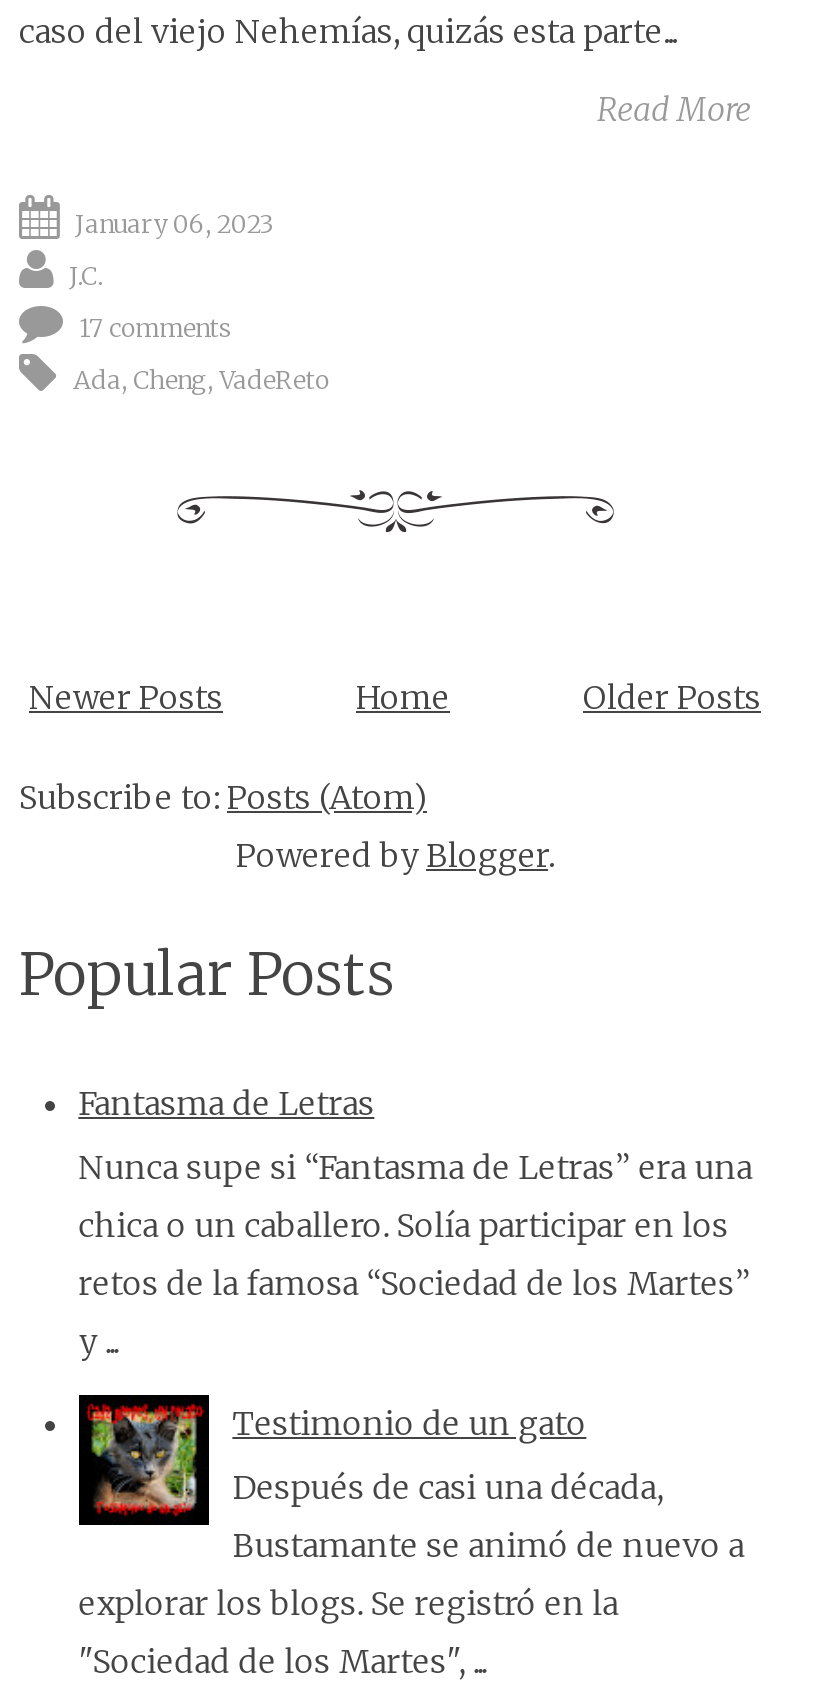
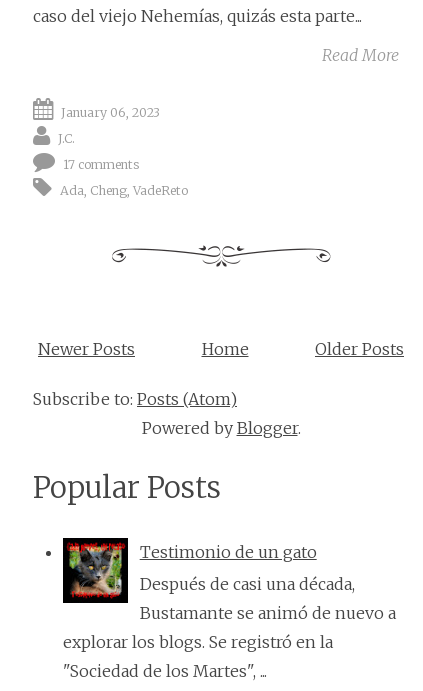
[78,1082,752,1360] Fantasma de Letras | Nunca supe si “Fantasma de Letras” era una | chica o un caballero. Solía participar en los | retos de la famosa “Sociedad de los Martes” | y ... -> none

